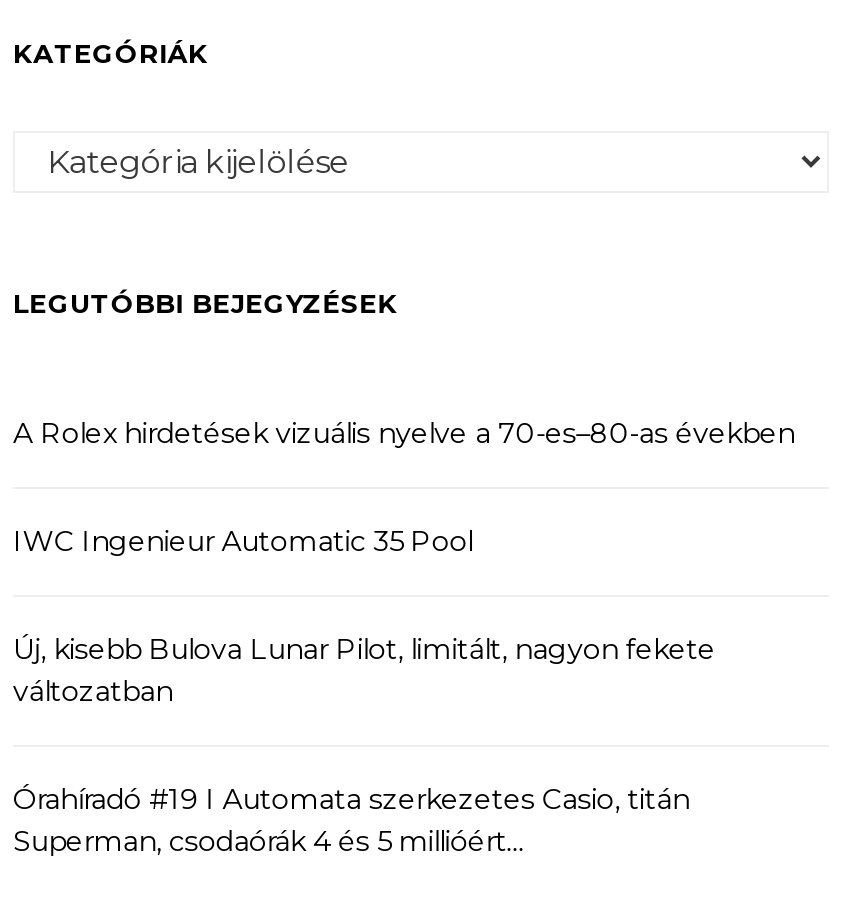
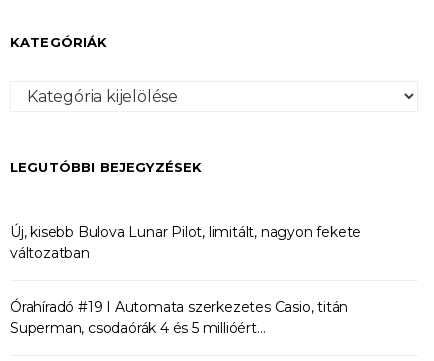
[13,414,795,558] A Rolex hirdetések vizuális nyelve a 70-es–80-as években | IWC Ingenieur Automatic 35 Pool -> none

